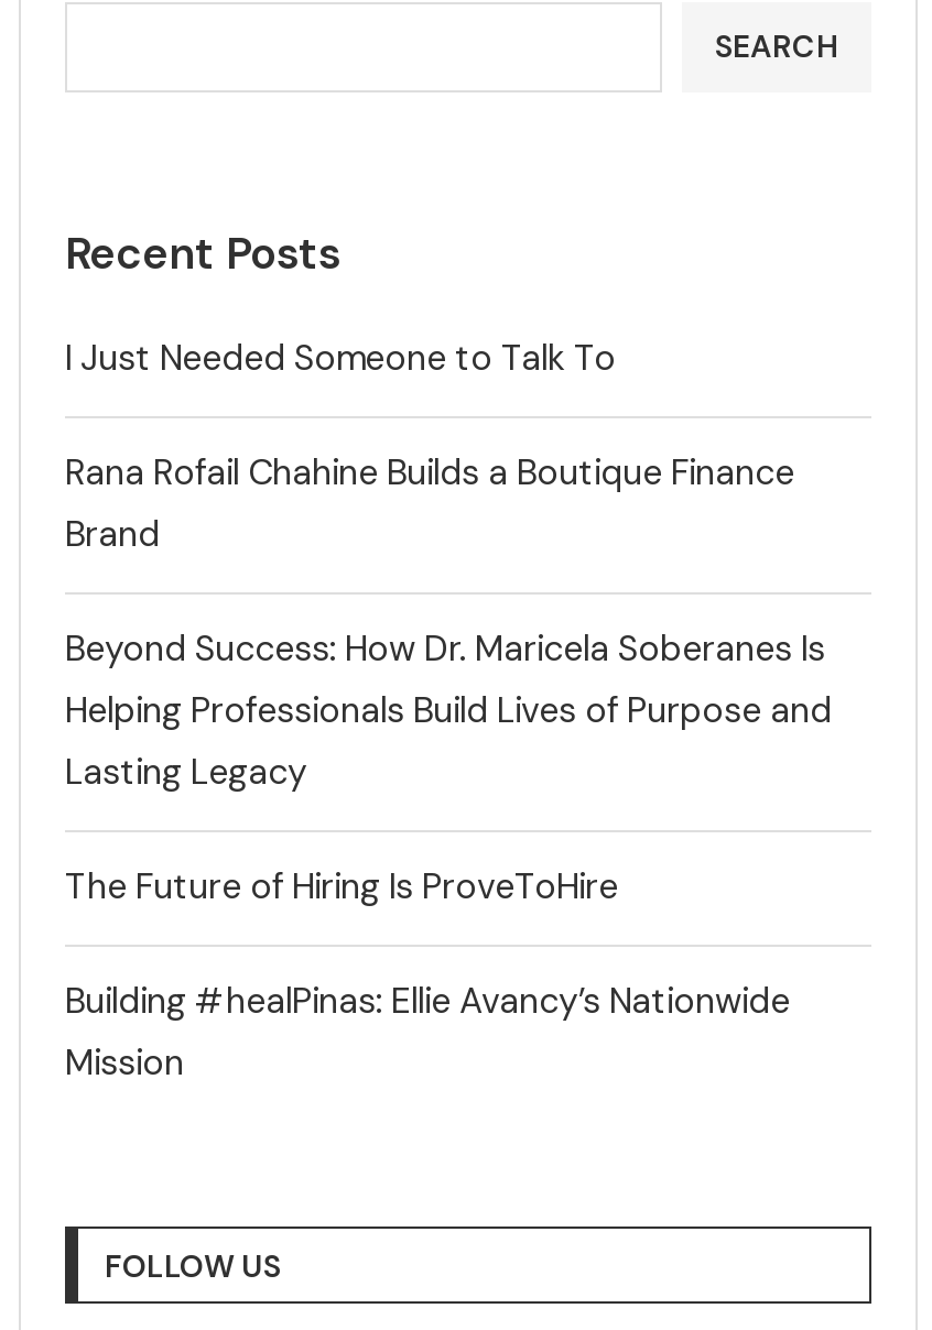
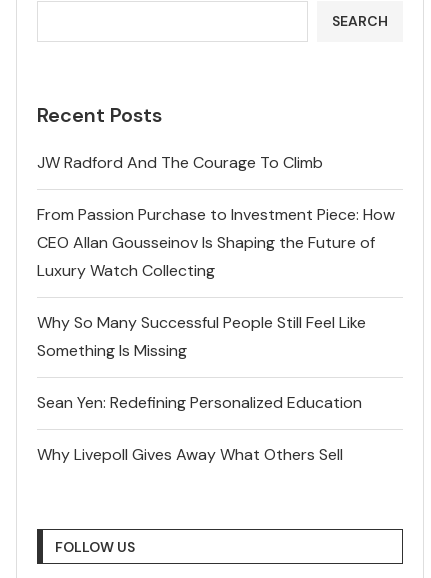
[65,334,616,381] I Just Needed Someone to Talk To -> [37,152,323,173] JW Radford And The Courage To Climb
[65,449,794,557] Rana Rofail Chahine Builds a Boutique Finance | Brand -> [37,204,395,281] From Passion Purchase to Investment Piece: How | CEO Allan Gousseinov Is Shaping the Future of | Luxury Watch Collecting
[65,625,832,794] Beyond Success: How Dr. Maricela Soberanes Is | Helping Professionals Build Lives of Purpose and | Lasting Legacy -> [37,312,366,361] Why So Many Successful People Still Feel Like | Something Is Missing
[65,863,618,909] The Future of Hiring Is ProveToHire -> [37,392,362,413] Sean Yen: Redefining Personalized Education
[65,977,790,1085] Building #healPinas: Ellie Avancy’s Nationwide | Mission -> [37,444,343,465] Why Livepoll Gives Away What Others Sell

